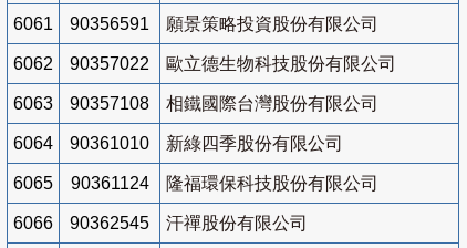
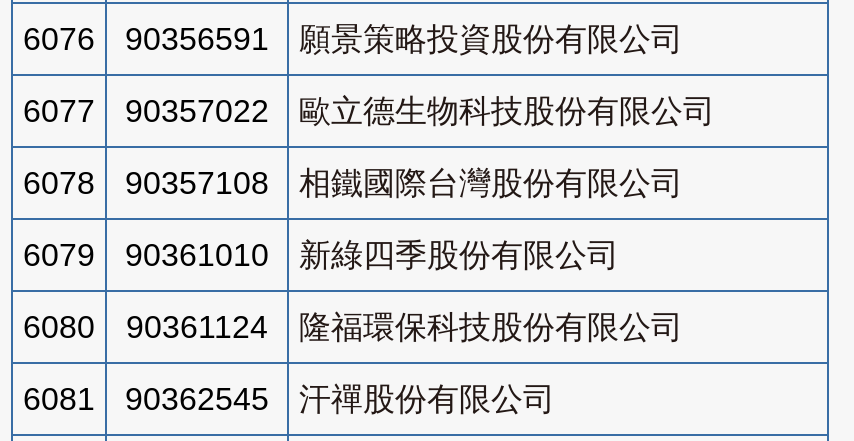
[13,14,378,33] 6061 90356591 願景策略投資股份有限公司 -> [23,22,683,56] 6076 90356591 願景策略投資股份有限公司
[13,54,396,73] 6062 90357022 歐立德生物科技股份有限公司 -> [23,94,715,128] 6077 90357022 歐立德生物科技股份有限公司
[13,94,378,113] 6063 90357108 相鐵國際台灣股份有限公司 -> [23,166,683,200] 6078 90357108 相鐵國際台灣股份有限公司
[13,134,343,153] 6064 90361010 新綠四季股份有限公司 -> [23,238,619,272] 6079 90361010 新綠四季股份有限公司
[13,174,378,193] 6065 90361124 隆福環保科技股份有限公司 -> [23,310,683,344] 6080 90361124 隆福環保科技股份有限公司
[13,214,308,232] 6066 90362545 汗禪股份有限公司 -> [23,382,555,416] 6081 90362545 汗禪股份有限公司

